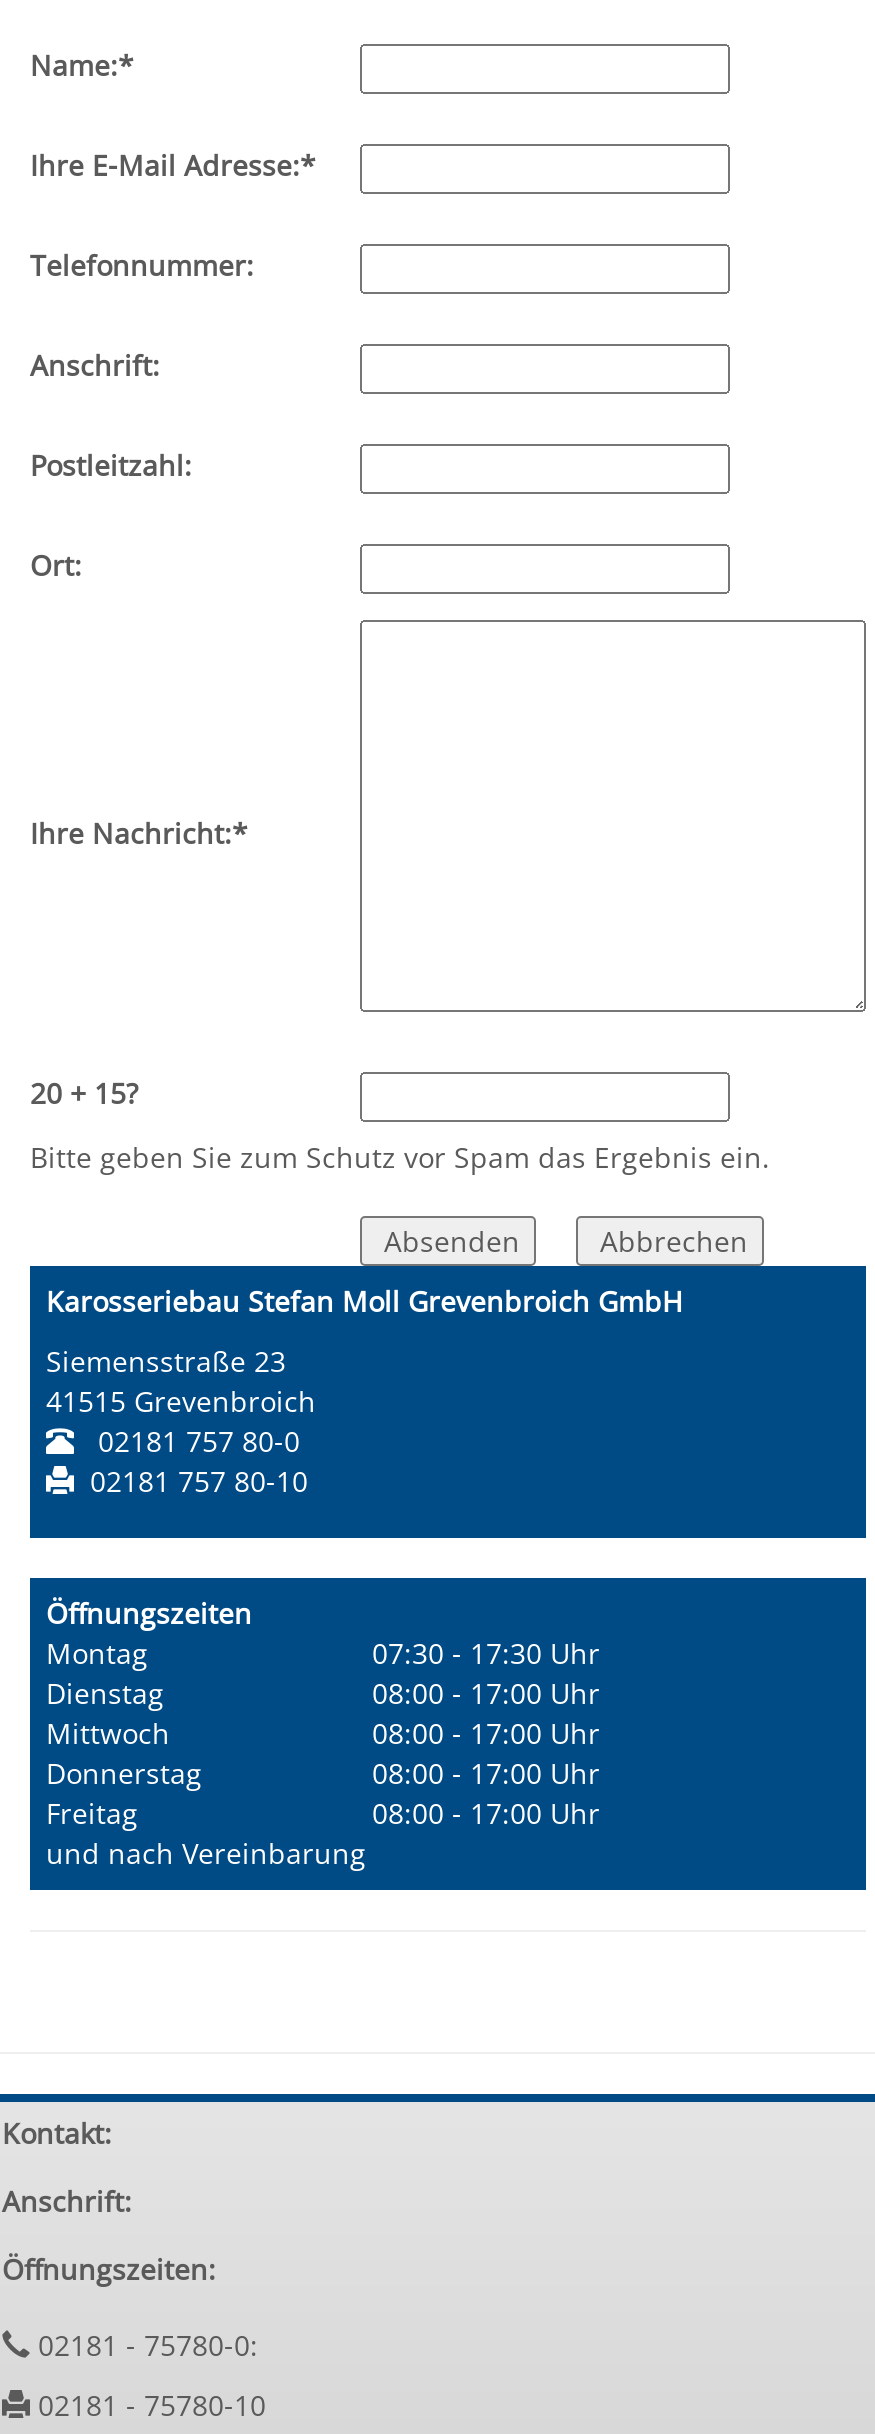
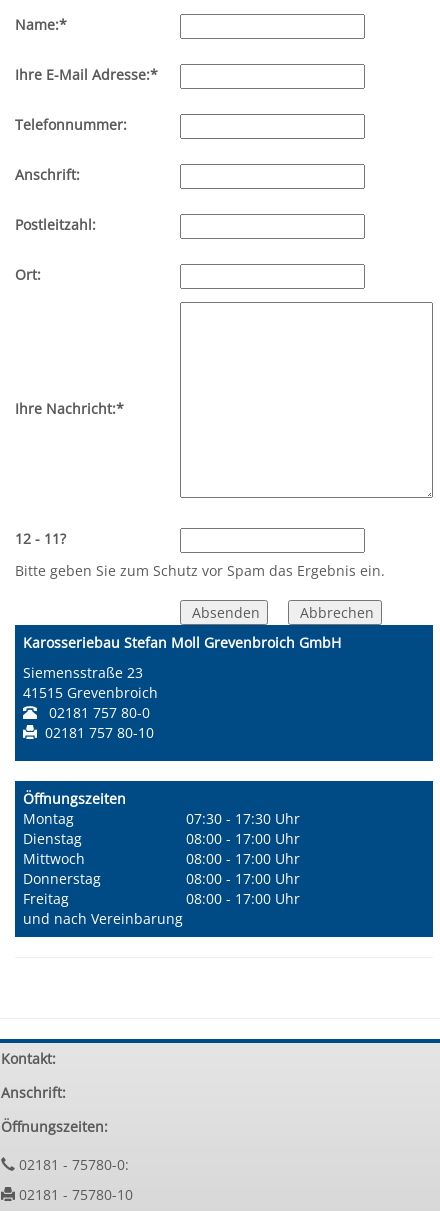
[30,1074,138,1112] 20 + 15? -> [15,529,66,548] 12 - 11?

